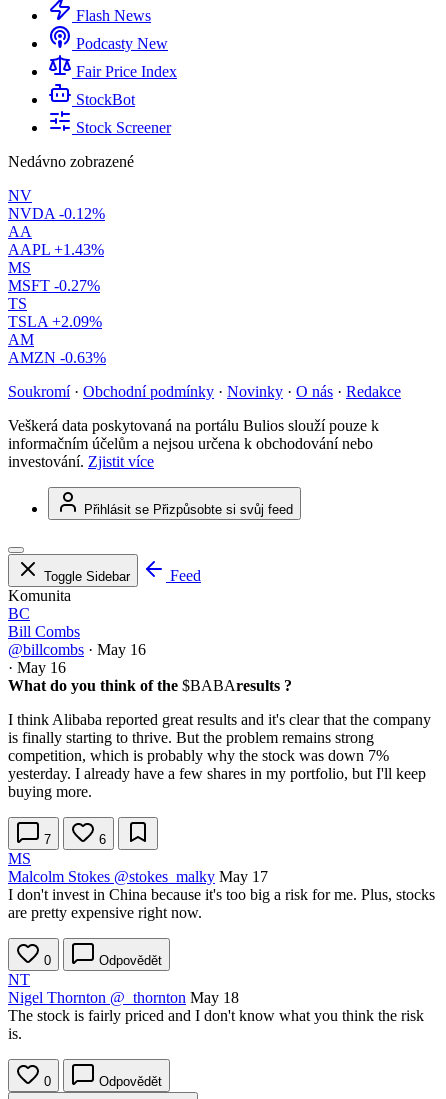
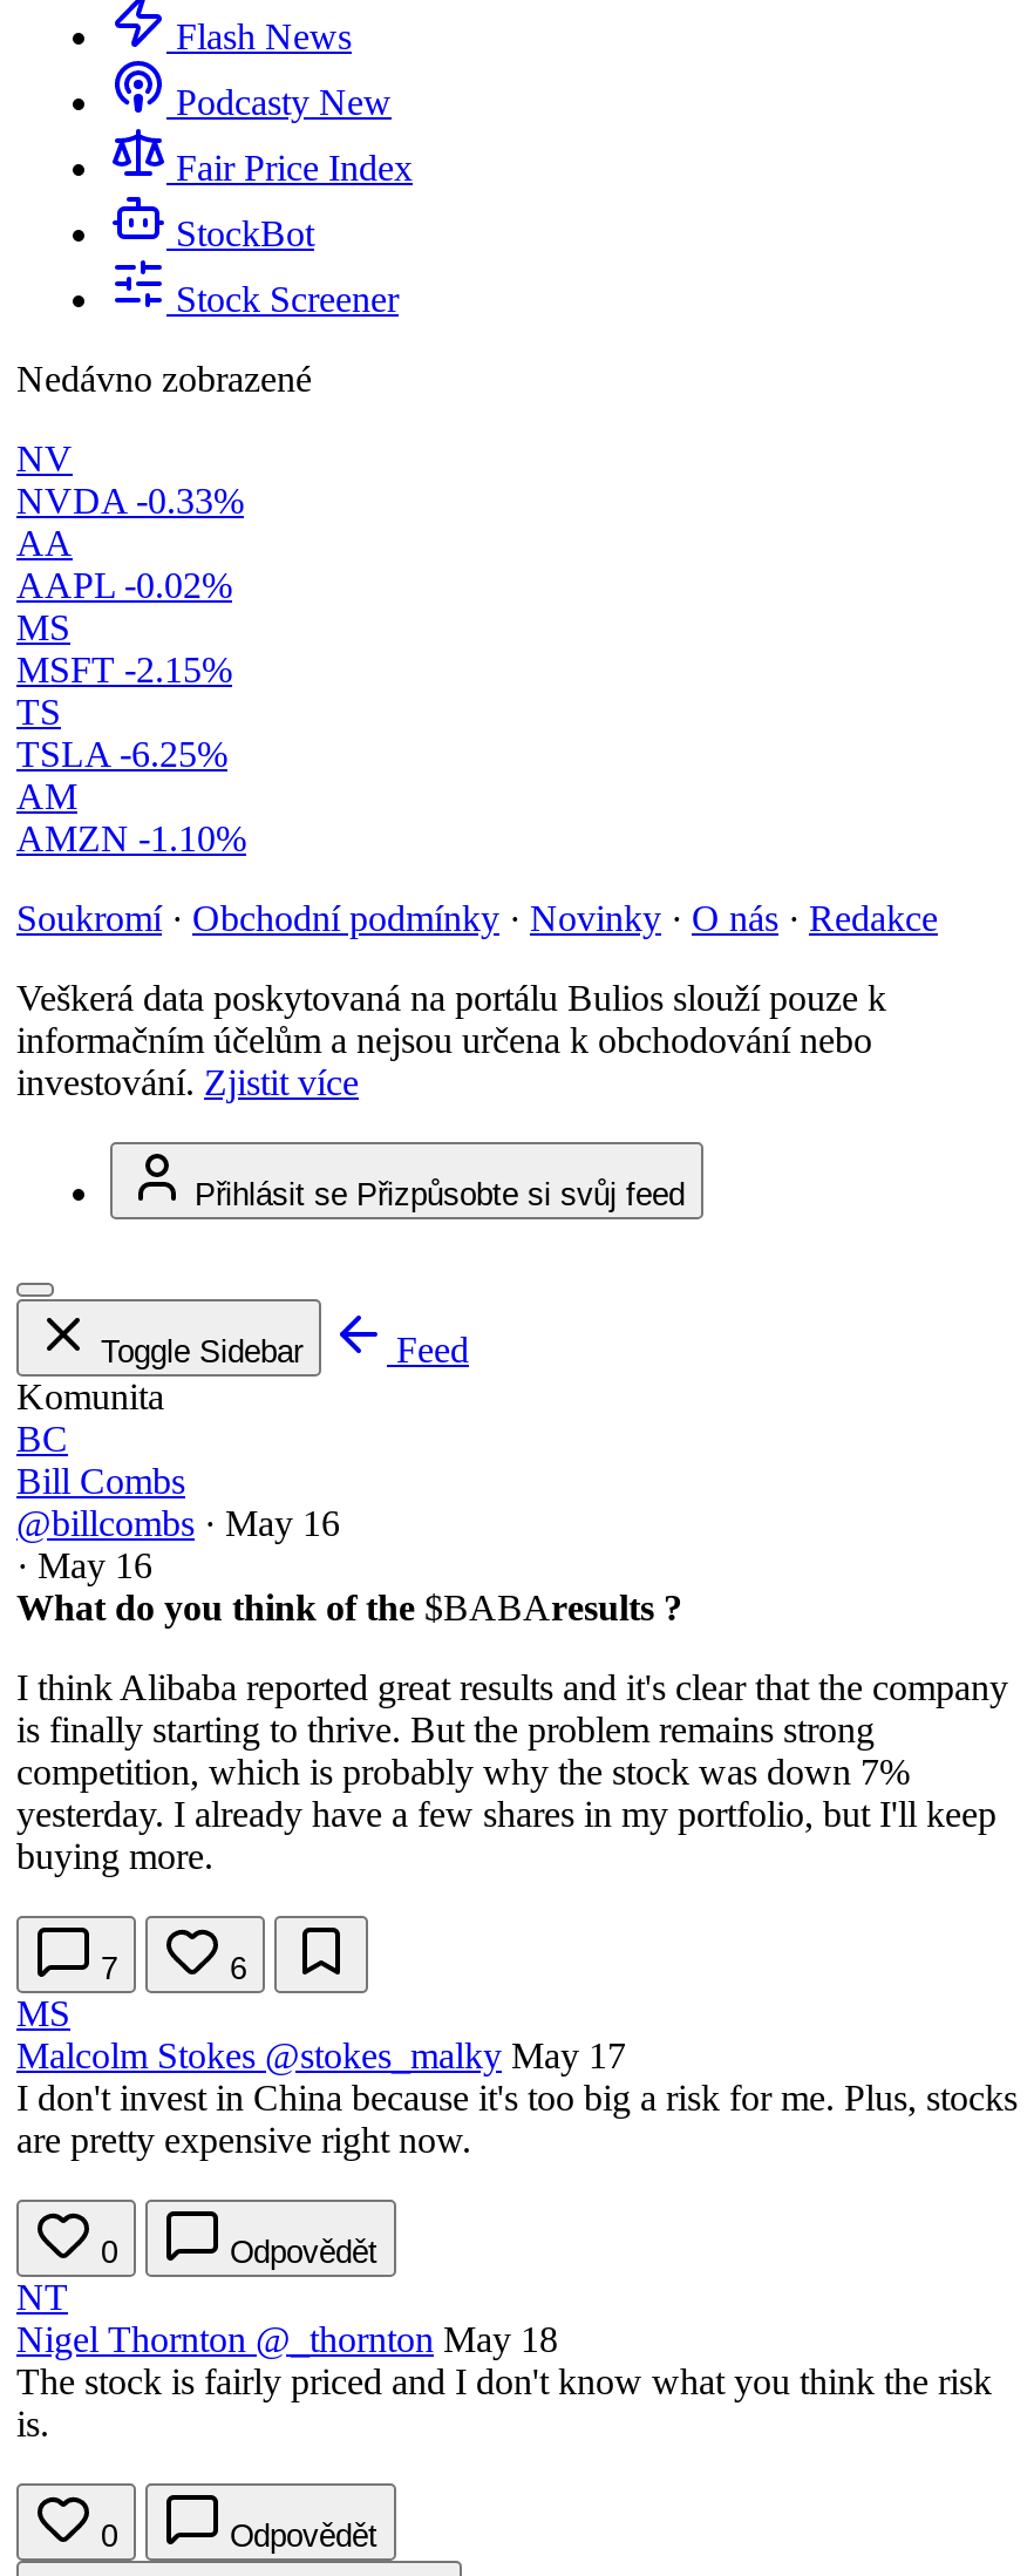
[8,205,105,222] NVDA -0.12% -> [16,481,244,521] NVDA -0.33%
[8,241,104,258] AAPL +1.43% -> [16,565,232,605] AAPL -0.02%
[8,277,100,294] MSFT -0.27% -> [16,650,232,690] MSFT -2.15%
[8,313,102,330] TSLA +2.09% -> [16,734,227,774] TSLA -6.25%
[8,349,106,366] AMZN -0.63% -> [16,819,246,859] AMZN -1.10%

